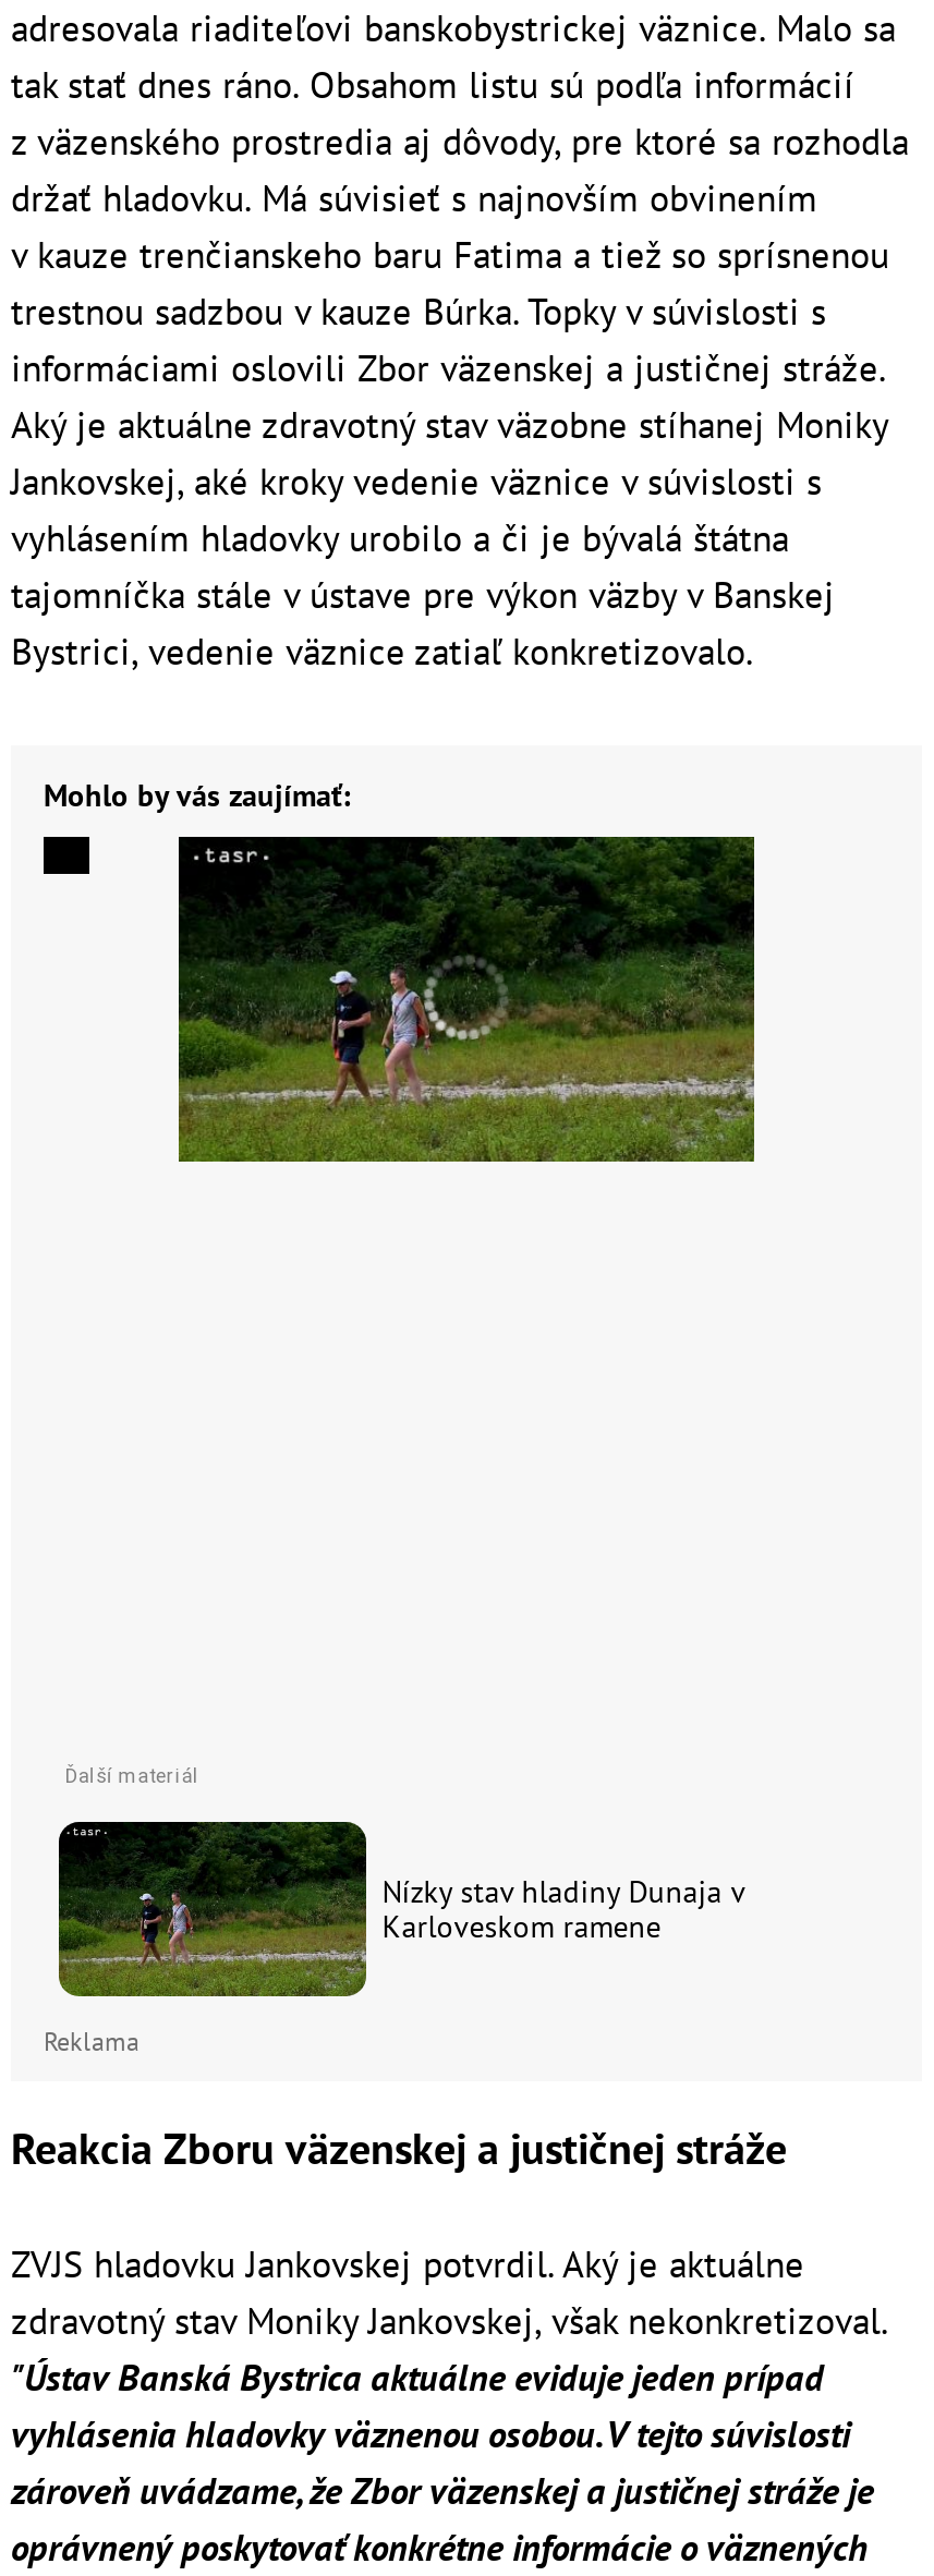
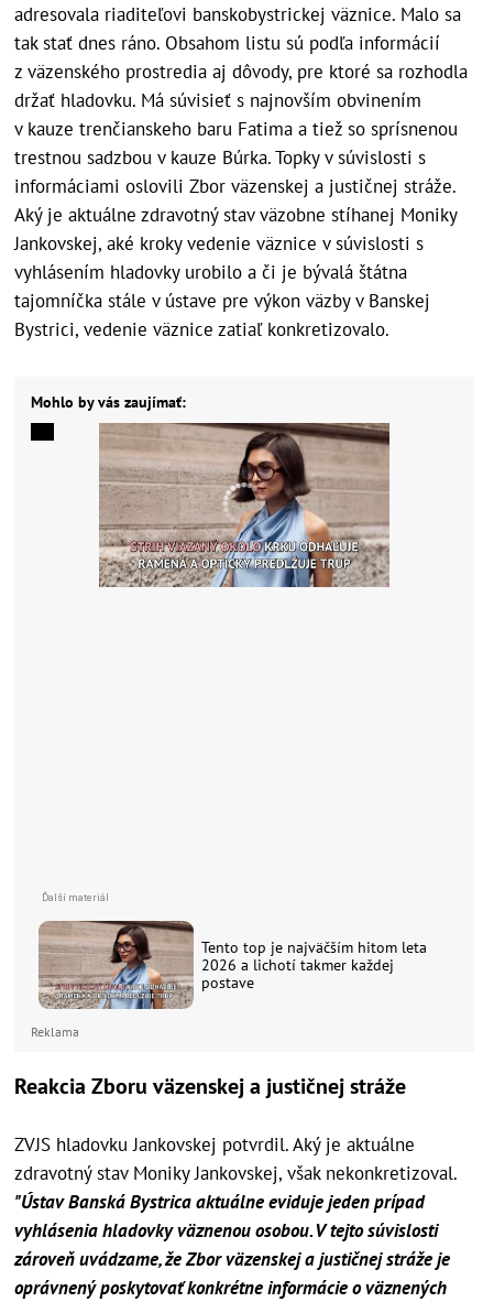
[177,835,754,1164] [image] -> [98,422,391,588] [image]
[57,1820,744,1998] [image] | Nízky stav hladiny Dunaja v | Karloveskom ramene -> [39,920,427,1010] [image] | Tento top je najväčším hitom leta | 2026 a lichotí takmer každej | postave

